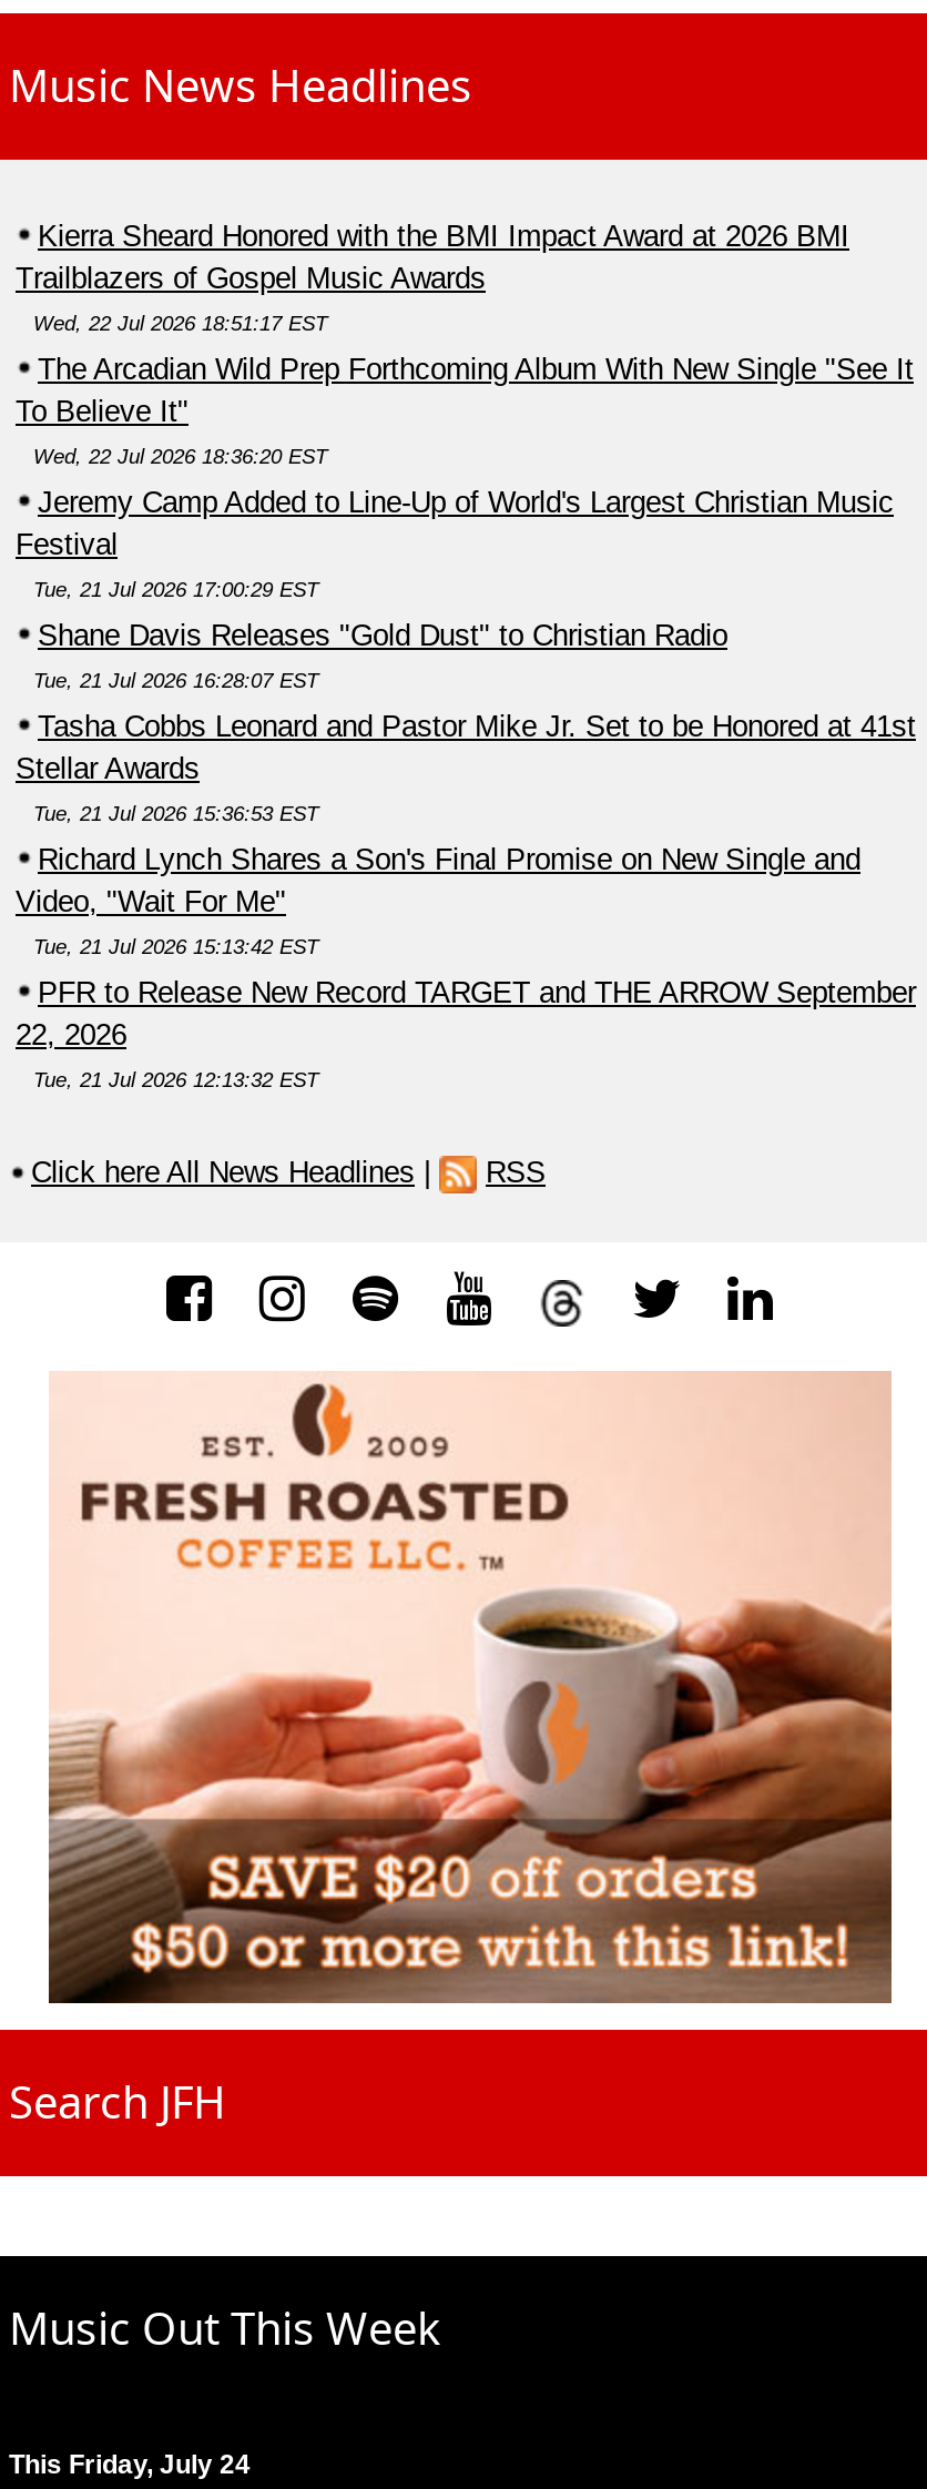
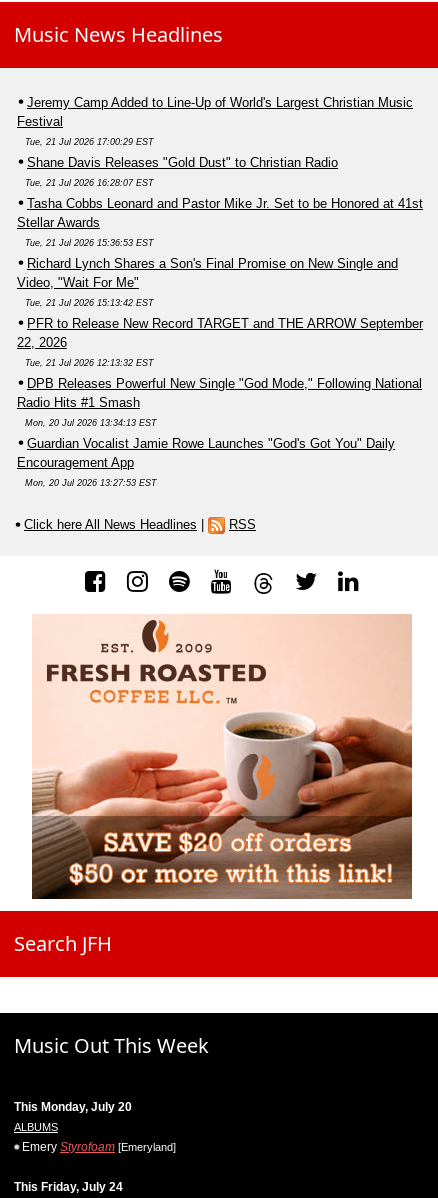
[16,219,914,467] Kierra Sheard Honored with the BMI Impact Award at 2026 BMI | Trailblazers of Gospel Music Awards | Wed, 22 Jul 2026 18:51:17 EST | The Arcadian Wild Prep Forthcoming Album With New Single "See It | To Believe It" | Wed, 22 Jul 2026 18:36:20 EST -> none
moved [16,485,916,1091] -> [17,95,423,368]: Jeremy Camp Added to Line-Up of World's Largest Christian Music | Festival | Tue, 21 Jul 2026 17:00:29 EST | ... | 22, 2026 | Tue, 21 Jul 2026 12:13:32 EST
none -> [17,376,422,488] DPB Releases Powerful New Single "God Mode," Following National | Radio Hits #1 Smash | Mon, 20 Jul 2026 13:34:13 EST | Guardian Vocalist Jamie Rowe Launches "God's Got You" Daily | Encouragement App | Mon, 20 Jul 2026 13:27:53 EST
none -> [14,1100,176,1154] This Monday, July 20 | ALBUMS | Emery Styrofoam [Emeryland]

